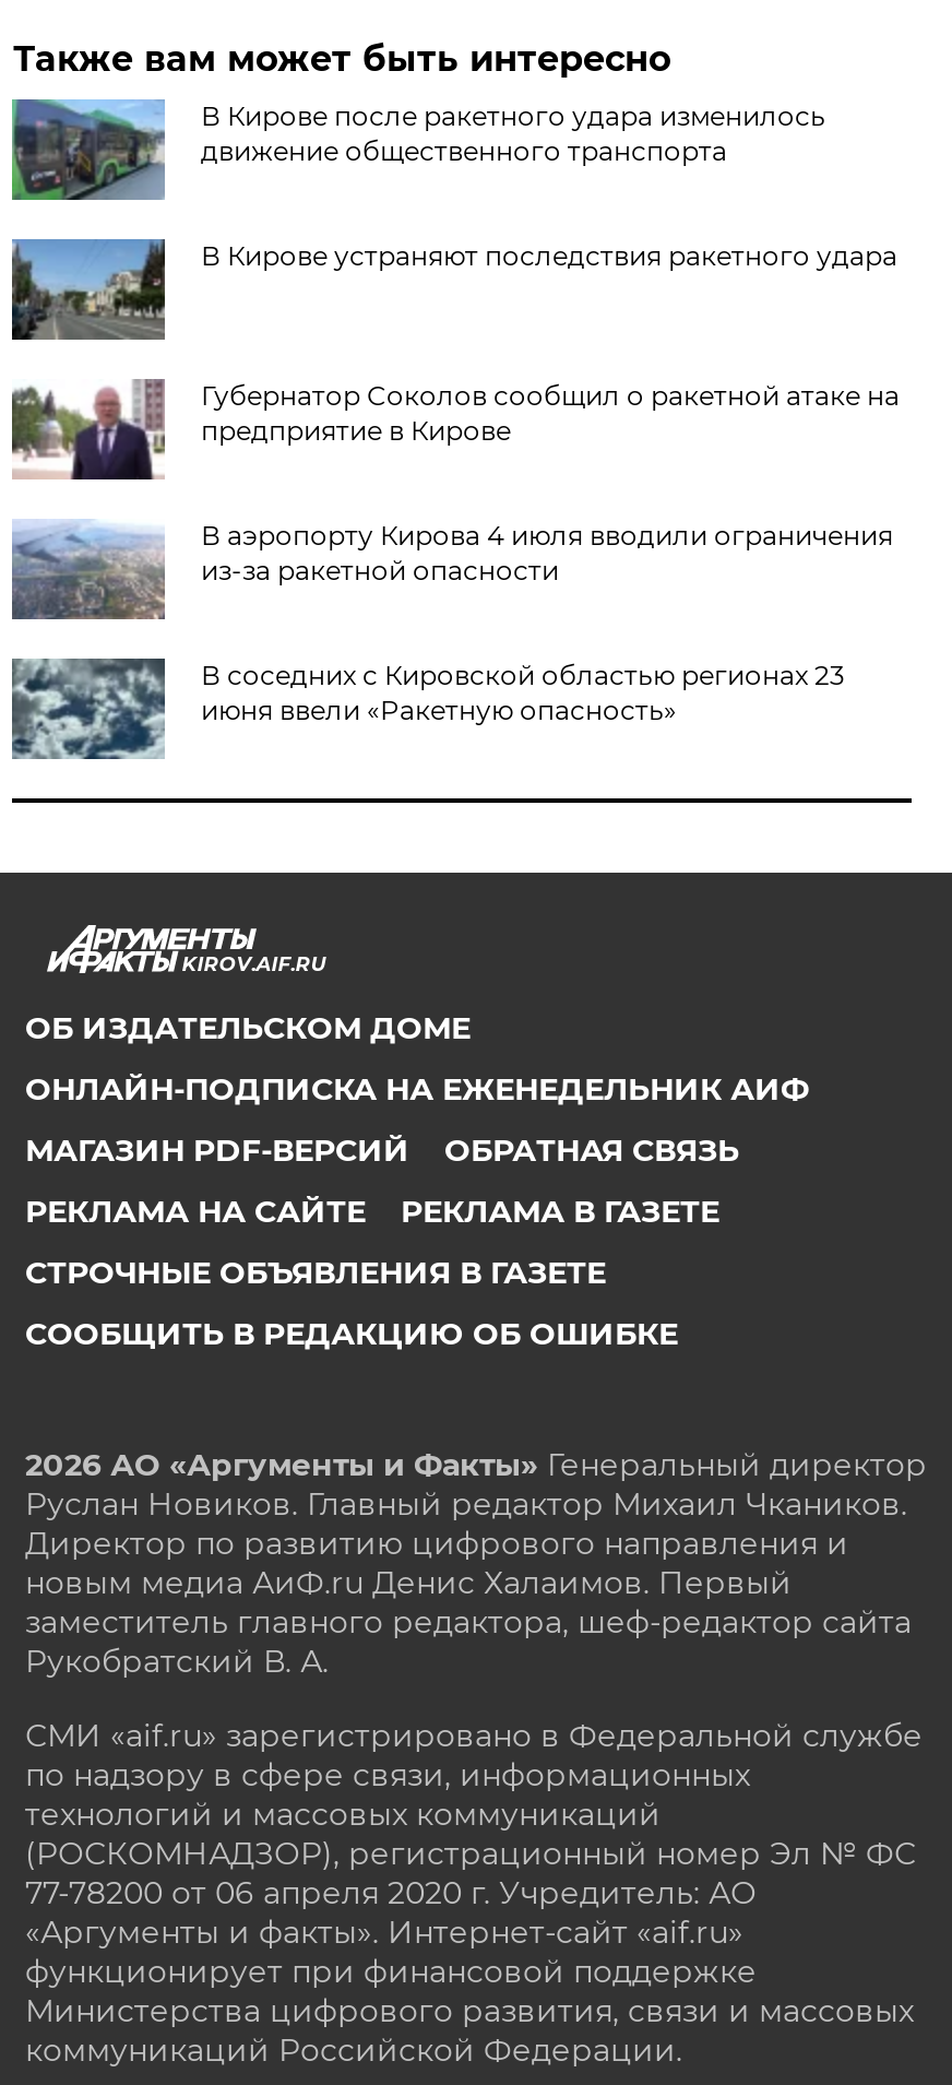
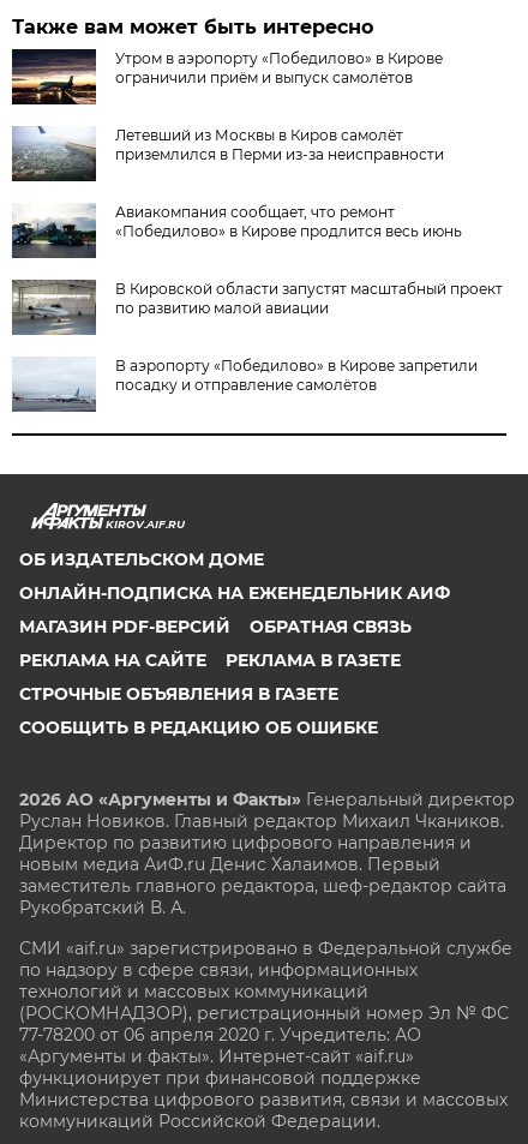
[10,97,825,202] [image] | В Кирове после ракетного удара изменилось | движение общественного транспорта -> [11,48,443,106] [image] | Утром в аэропорту «Победилово» в Кирове | ограничили приём и выпуск самолётов
[12,237,897,342] [image] | В Кирове устраняют последствия ракетного удара -> [11,126,444,182] [image] | Летевший из Москвы в Киров самолёт | приземлился в Перми из-за неисправности
[10,379,899,479] [image] | Губернатор Соколов сообщил о ракетной атаке на | предприятие в Кирове -> [11,203,462,259] [image] | Авиакомпания сообщает, что ремонт | «Победилово» в Кирове продлится весь июнь
[12,519,893,619] [image] | В аэропорту Кирова 4 июля вводили ограничения | из-за ракетной опасности -> [11,278,503,335] [image] | В Кировской области запустят масштабный проект | по развитию малой авиации
[10,656,845,759] [image] | В соседних с Кировской областью регионах 23 | июня ввели «Ракетную опасность» -> [12,356,478,412] [image] | В аэропорту «Победилово» в Кирове запретили | посадку и отправление самолётов

